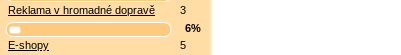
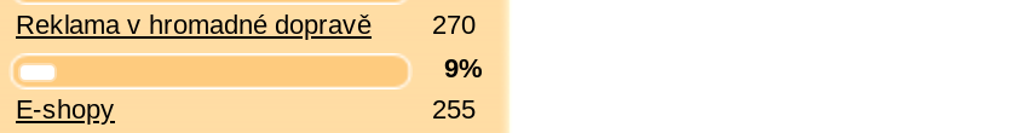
[180,4,186,16] 3 -> [432,10,476,39] 270
[185,22,201,34] 6% -> [444,53,483,82] 9%
[180,39,186,51] 5 -> [432,94,476,123] 255

